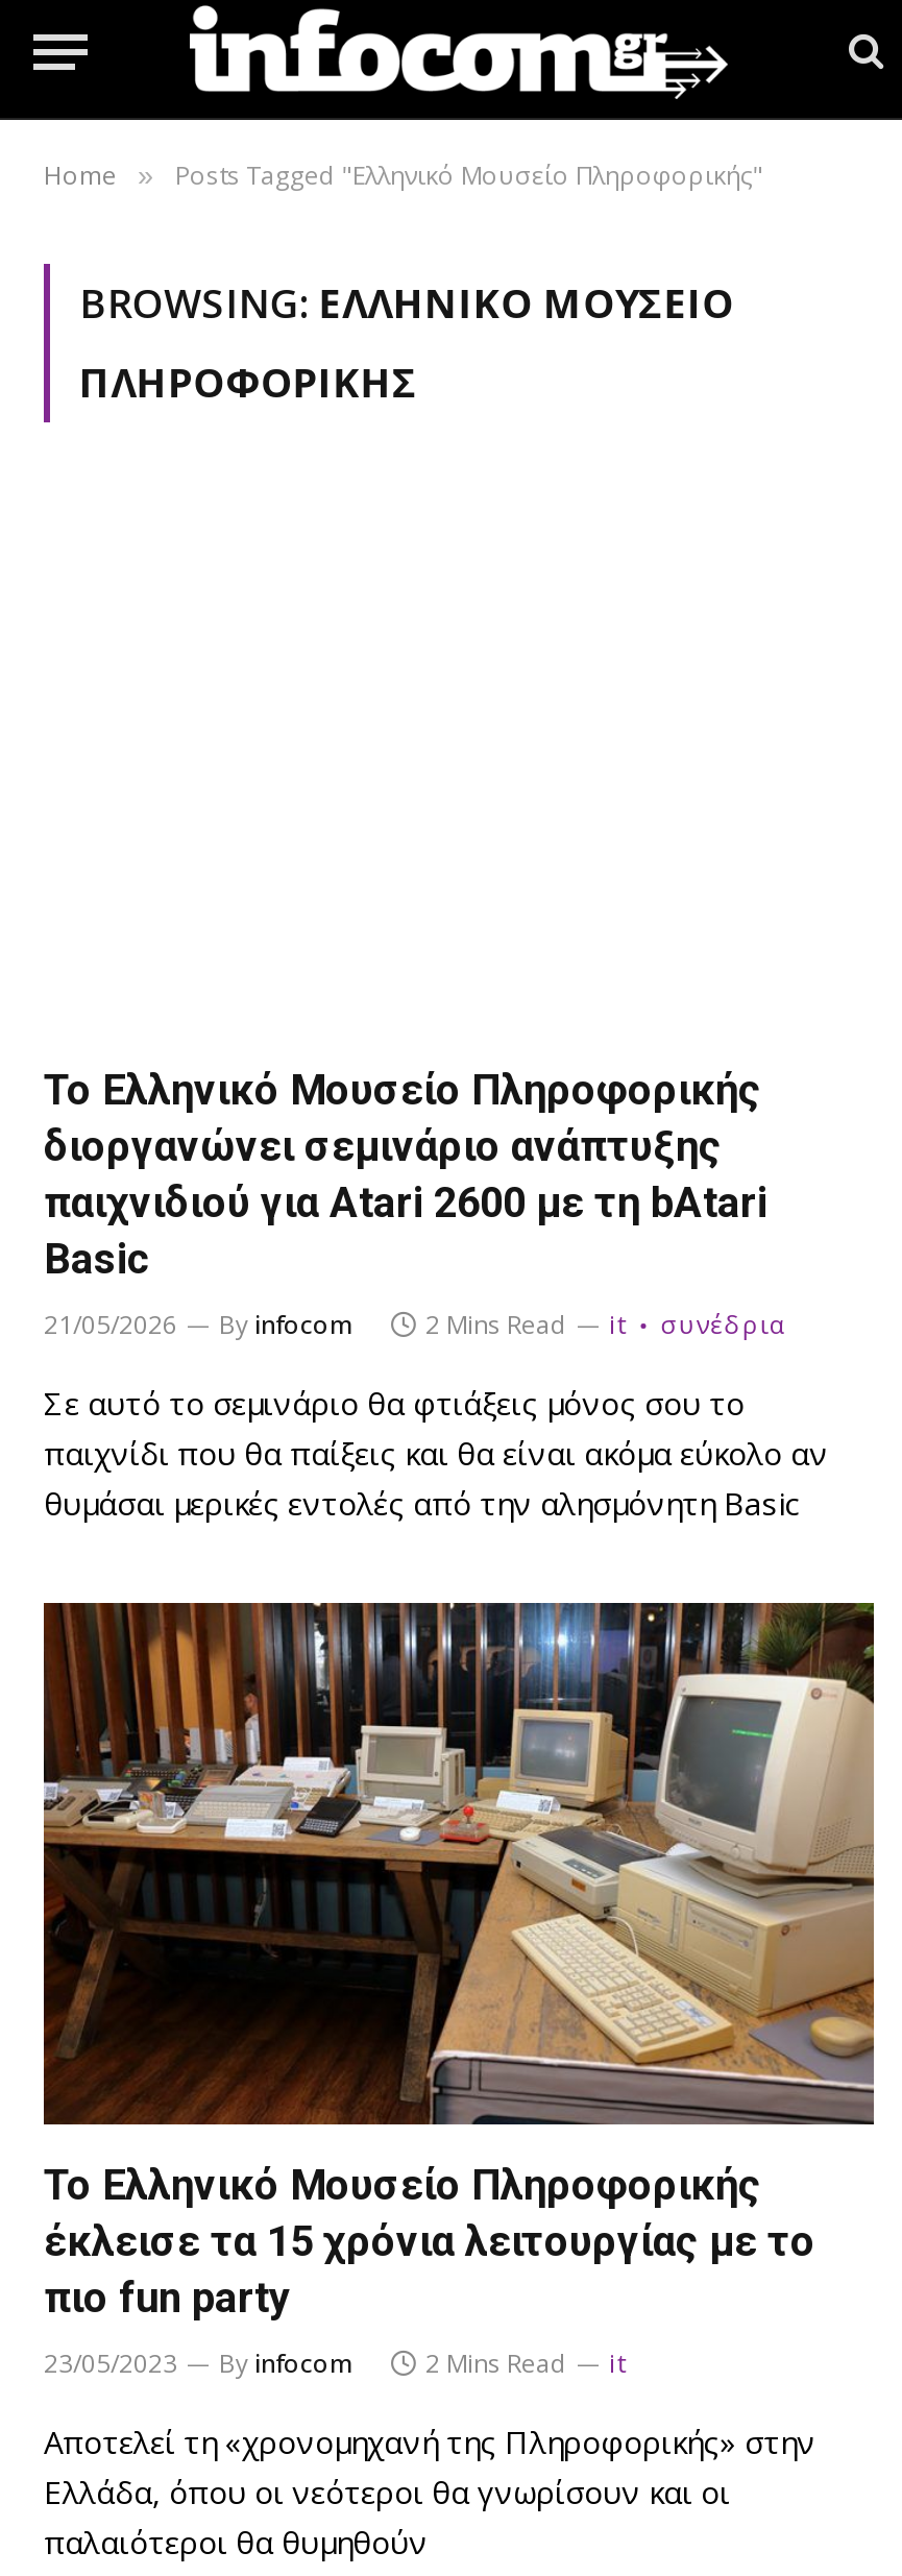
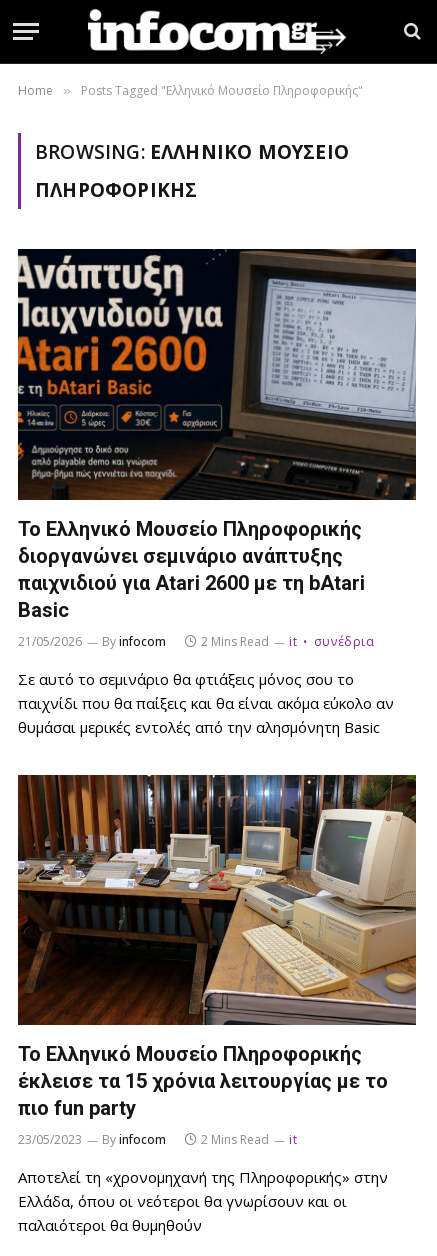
none -> [17,248,417,501] [image]

